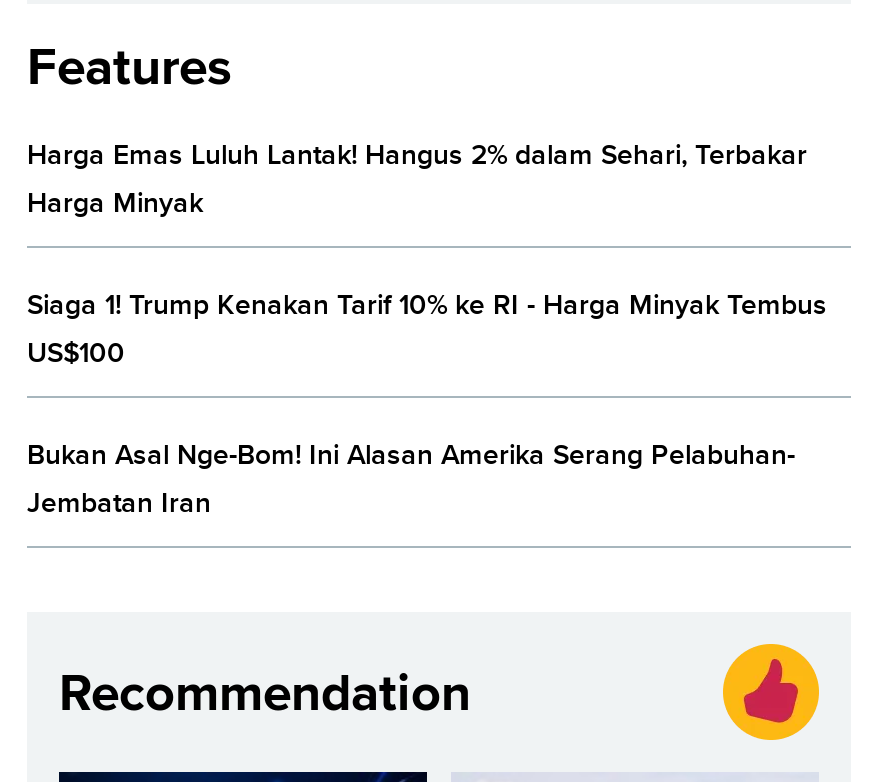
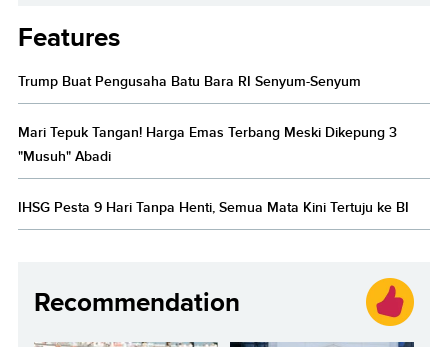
[27,138,827,518] Harga Emas Luluh Lantak! Hangus 2% dalam Sehari, Terbakar | Harga Minyak | Siaga 1! Trump Kenakan Tarif 10% ke RI - Harga Minyak Tembus | US$100 | Bukan Asal Nge-Bom! Ini Alasan Amerika Serang Pelabuhan- | Jembatan Iran -> [18,73,409,215] Trump Buat Pengusaha Batu Bara RI Senyum-Senyum | Mari Tepuk Tangan! Harga Emas Terbang Meski Dikepung 3 | "Musuh" Abadi | IHSG Pesta 9 Hari Tanpa Henti, Semua Mata Kini Tertuju ke BI

